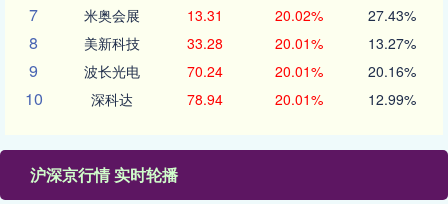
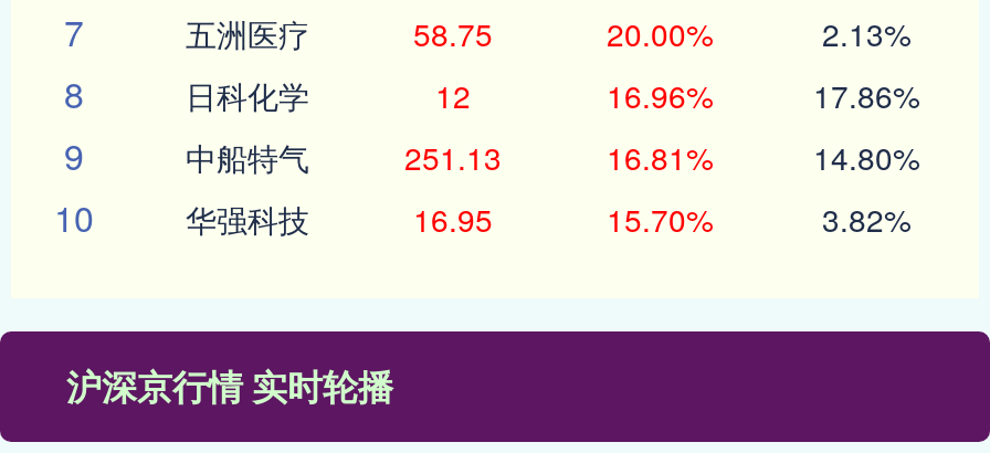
[84,5,416,25] 米奥会展 | 13.31 | 20.02% | 27.43% -> [186,11,910,55] 五洲医疗 | 58.75 | 20.00% | 2.13%
[84,33,416,53] 美新科技 | 33.28 | 20.01% | 13.27% -> [186,73,919,117] 日科化学 | 12 | 16.96% | 17.86%
[84,61,416,81] 波长光电 | 70.24 | 20.01% | 20.16% -> [186,135,919,179] 中船特气 | 251.13 | 16.81% | 14.80%
[91,89,416,109] 深科达 | 78.94 | 20.01% | 12.99% -> [186,197,910,241] 华强科技 | 16.95 | 15.70% | 3.82%

